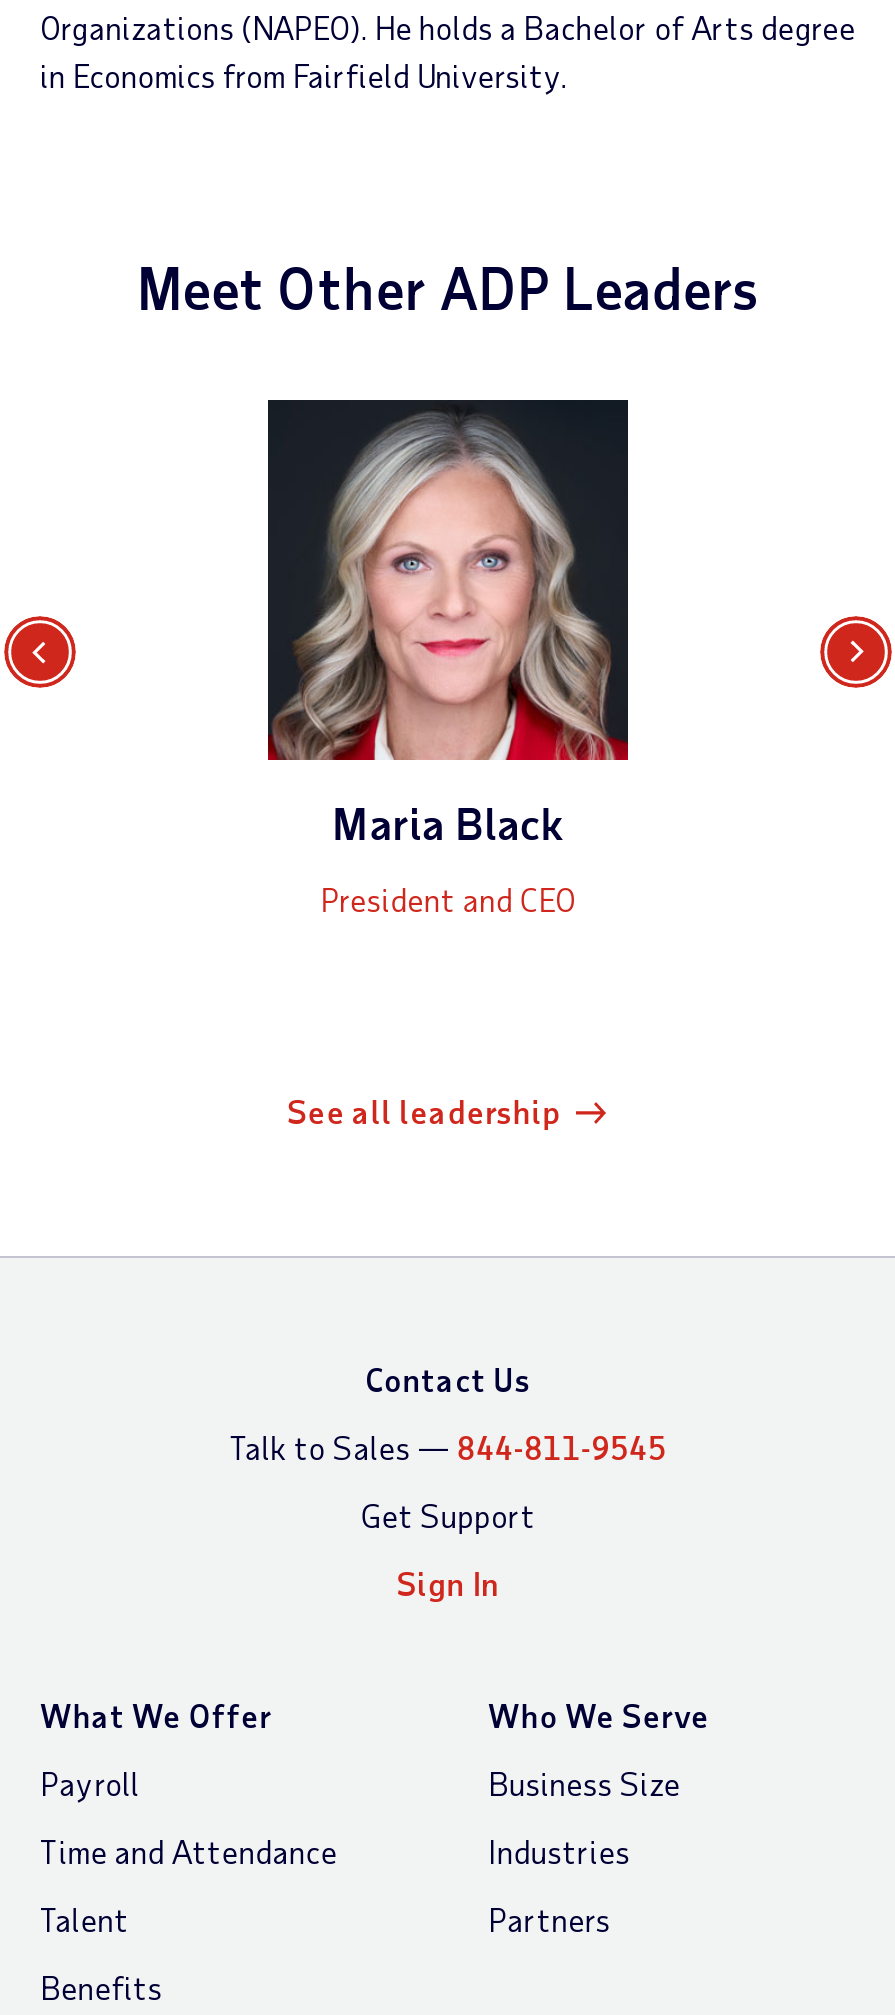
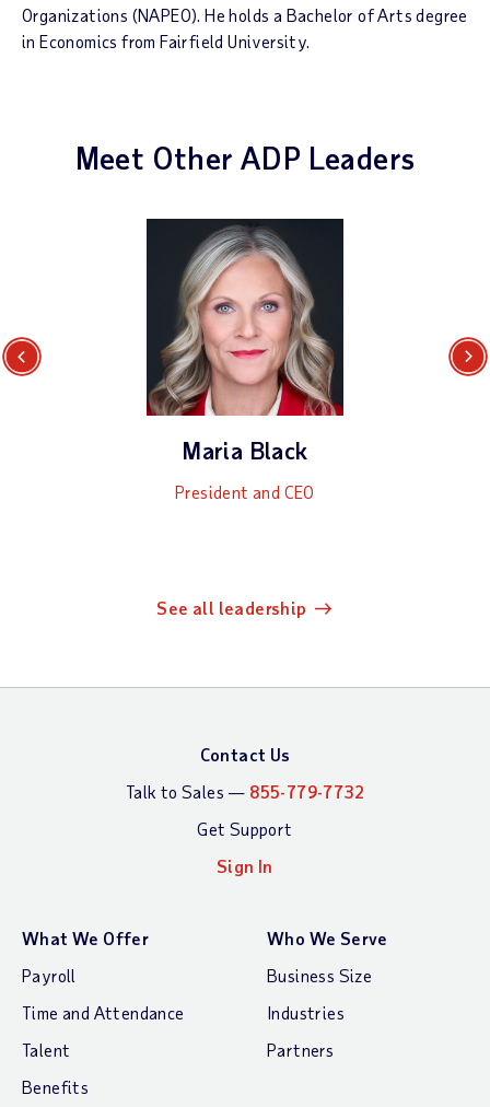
[230,1428,666,1466] Talk to Sales — 844-811-9545 -> [126,781,364,802] Talk to Sales — 855-779-7732

